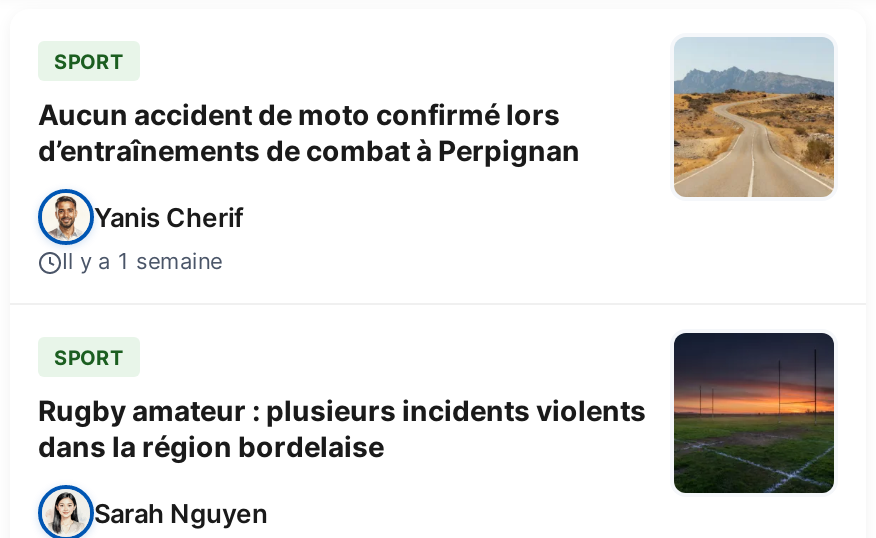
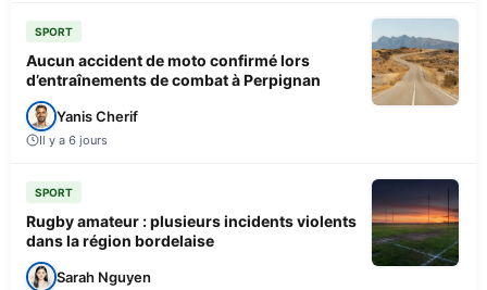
[62,247,222,275] Il y a 1 semaine -> [39,132,108,147] Il y a 6 jours

